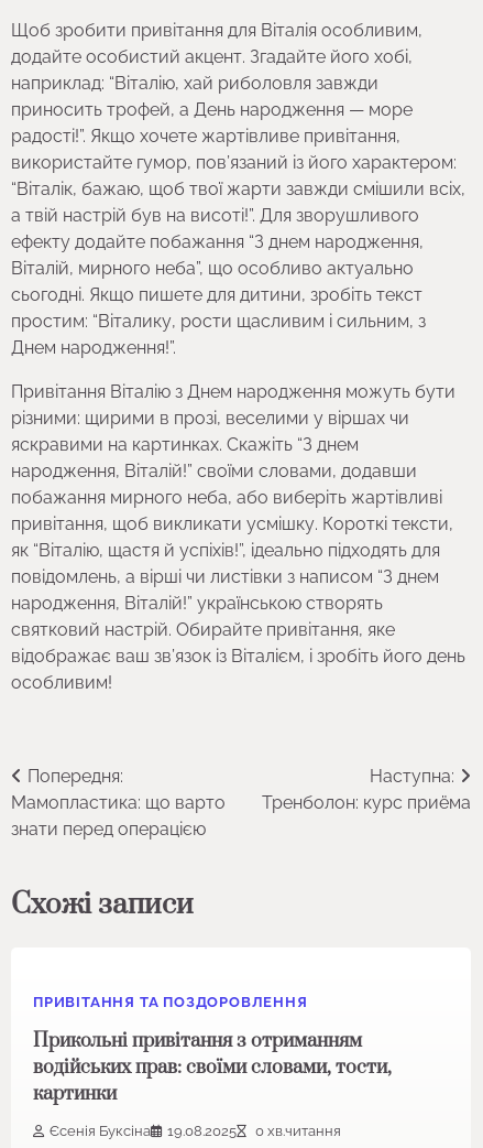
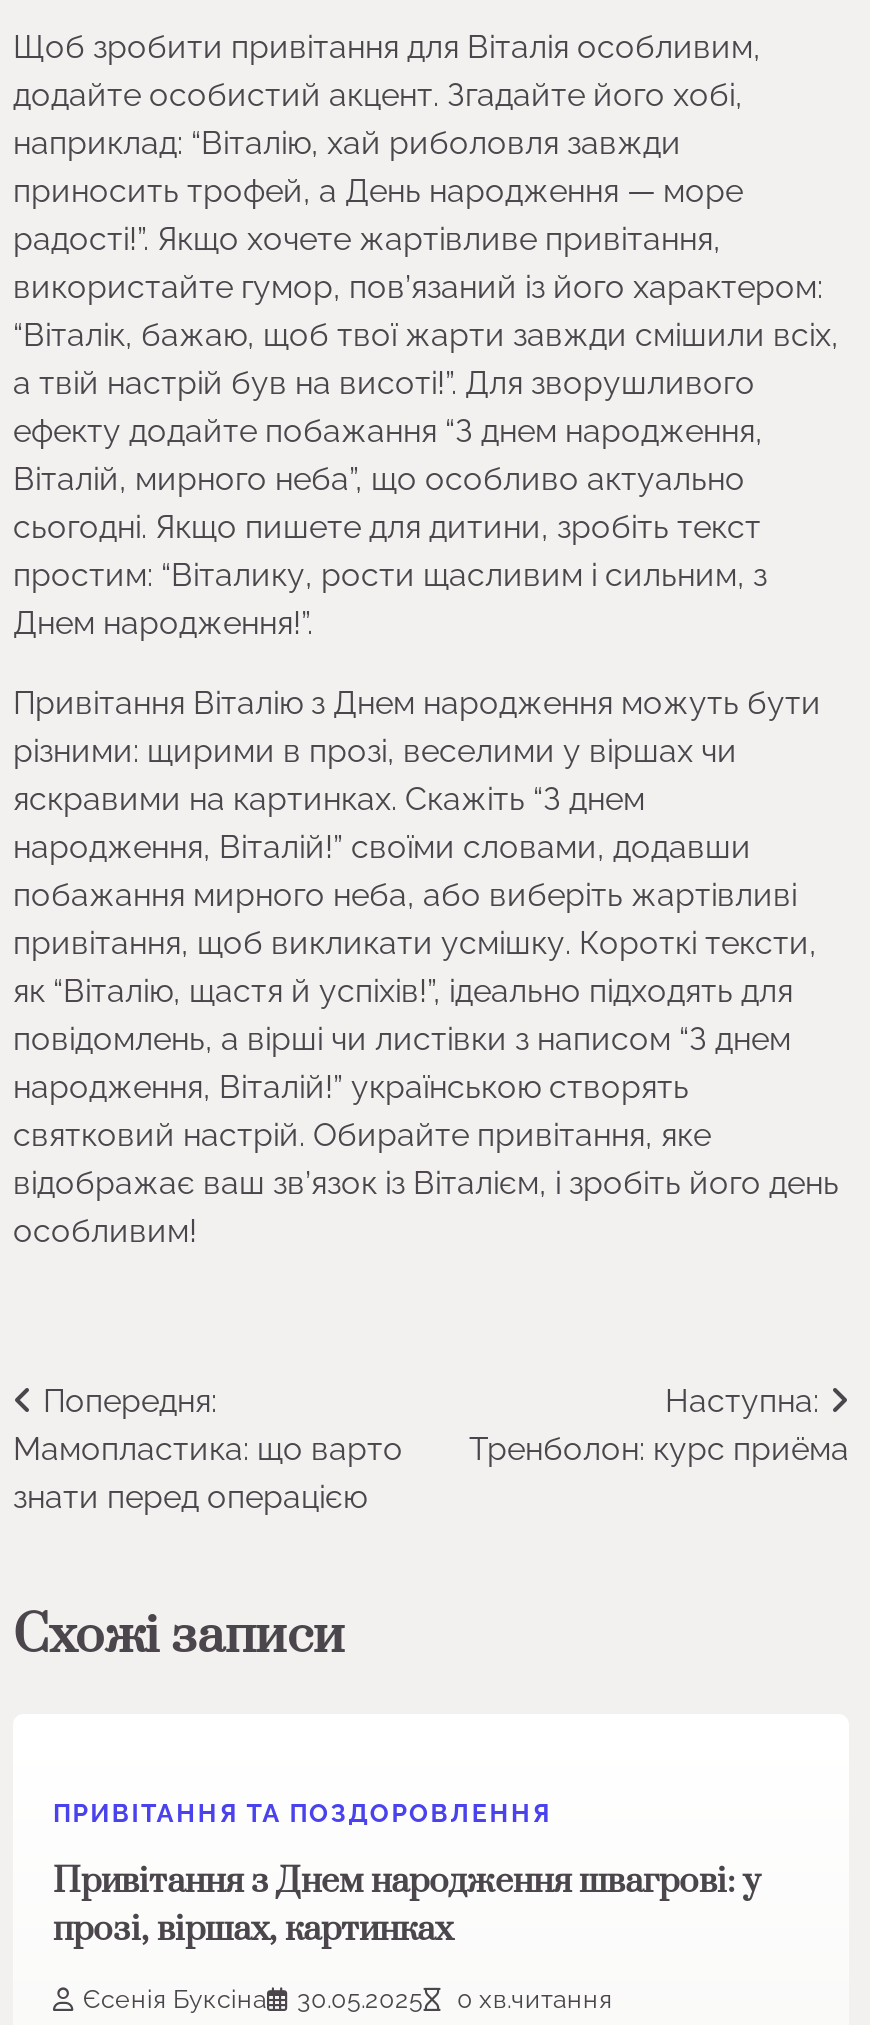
[33,1029,392,1106] Прикольні привітання з отриманням | водійських прав: своїми словами, тости, | картинки -> [53,1860,761,1952] Привітання з Днем народження швагрові: у | прозі, віршах, картинках
[167,1123,237,1139] 19.08.2025 -> [297,1983,423,2013] 30.05.2025

